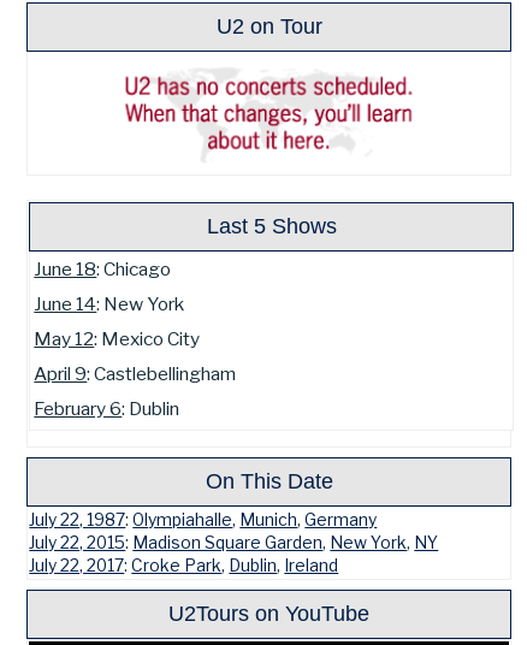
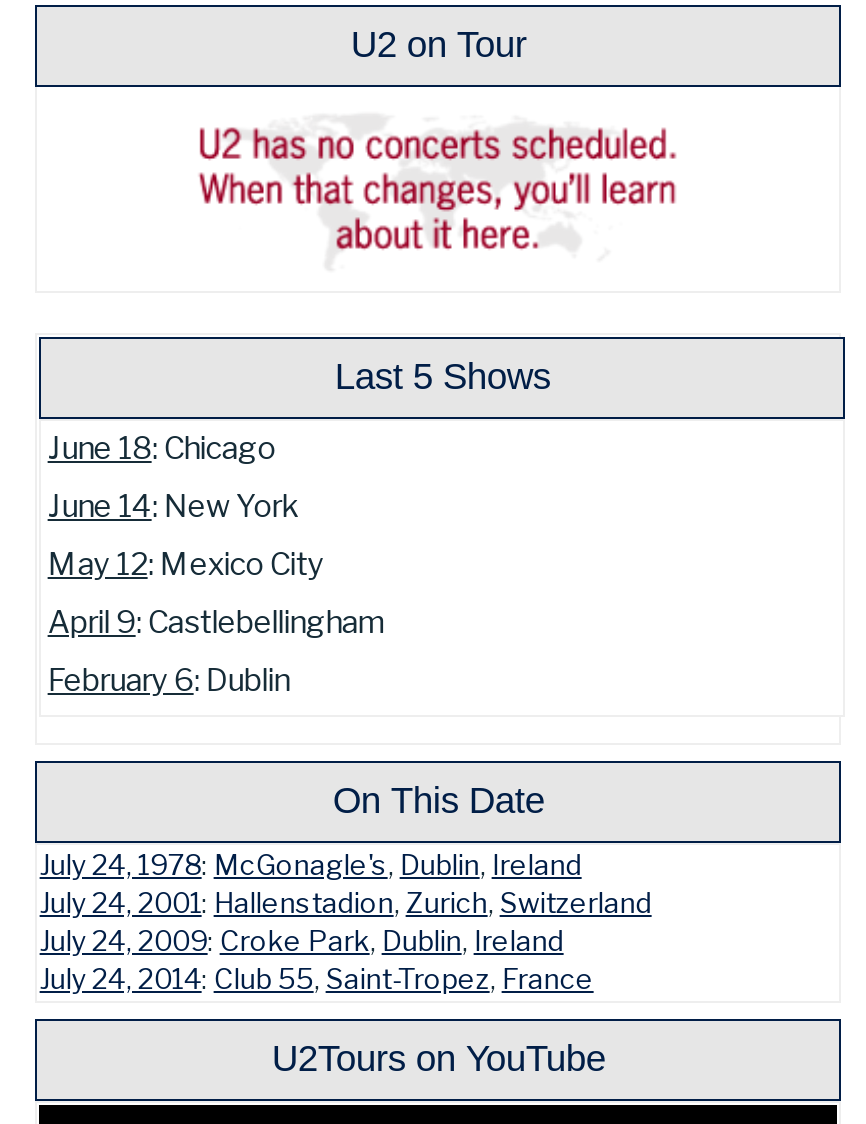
[29,510,438,575] July 22, 1987: Olympiahalle, Munich, Germany | July 22, 2015: Madison Square Garden, New York, NY | July 22, 2017: Croke Park, Dublin, Ireland -> [40,848,652,994] July 24, 1978: McGonagle's, Dublin, Ireland | July 24, 2001: Hallenstadion, Zurich, Switzerland | July 24, 2009: Croke Park, Dublin, Ireland | July 24, 2014: Club 55, Saint-Tropez, France

